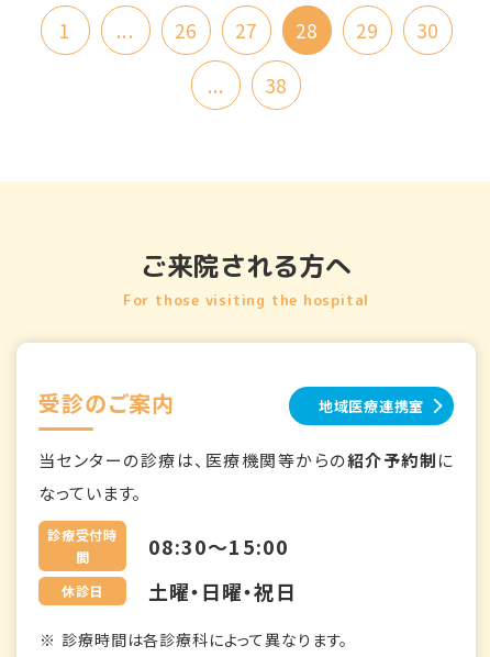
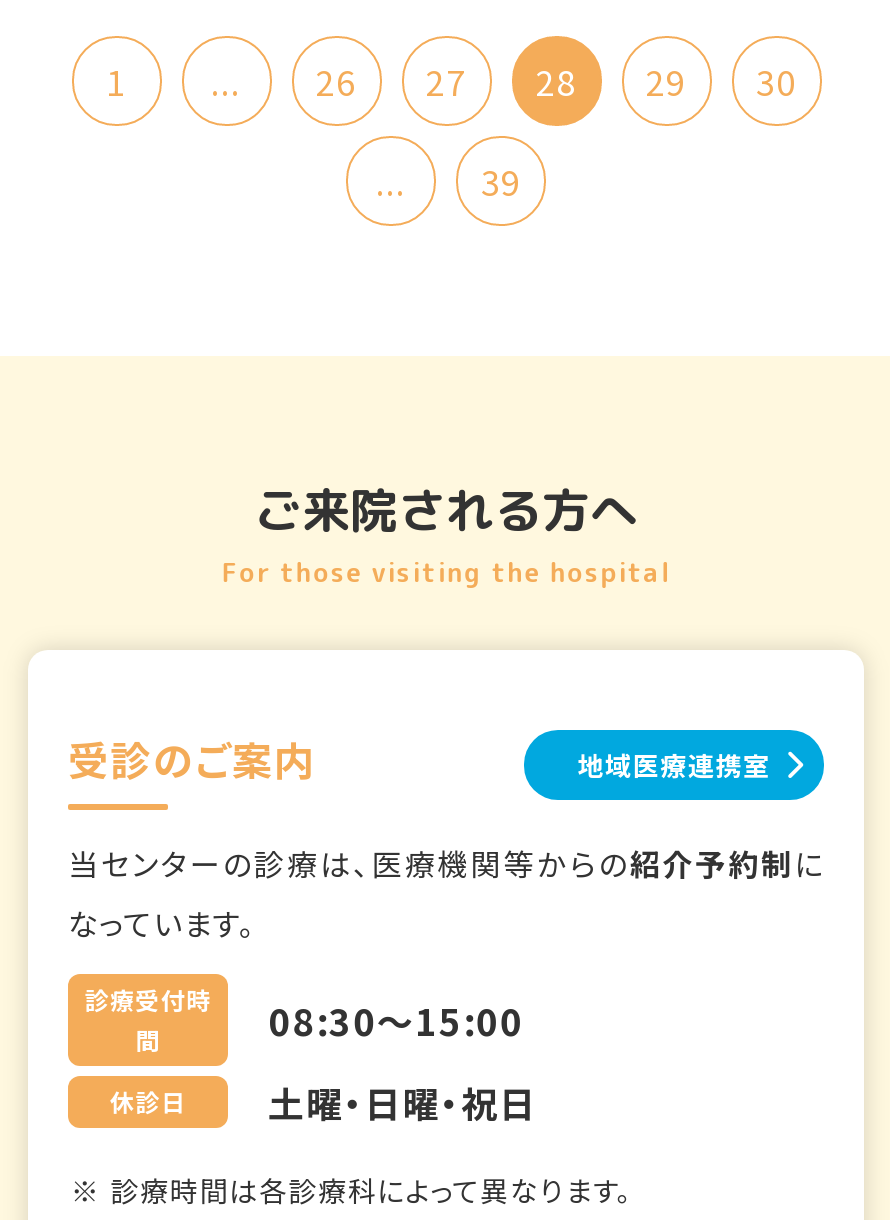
[265,71,287,99] 38 -> [481,156,521,206] 39

